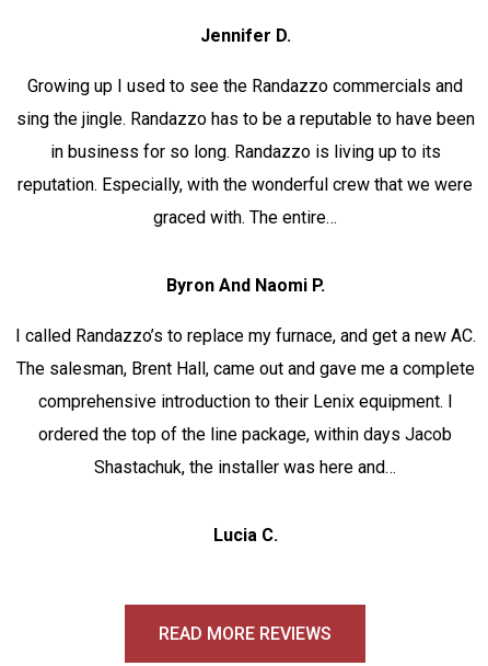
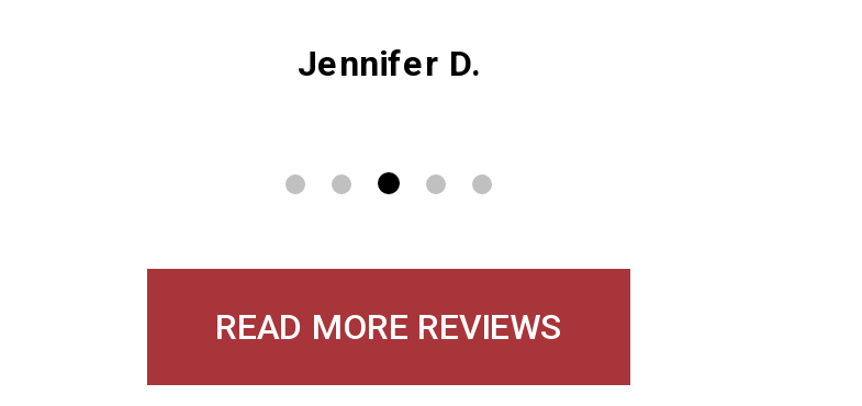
[15,76,475,546] Growing up I used to see the Randazzo commercials and | sing the jingle. Randazzo has to be a reputable to have been | in business for so long. Randazzo is living up to its | reputation. Especially, with the wonderful crew that we were | graced with. The entire… | Byron And Naomi P. | I called Randazzo’s to replace my furnace, and get a new AC. | The salesman, Brent Hall, came out and gave me a complete | comprehensive introduction to their Lenix equipment. I | ordered the top of the line package, within days Jacob | Shastachuk, the installer was here and… | Lucia C. -> none

